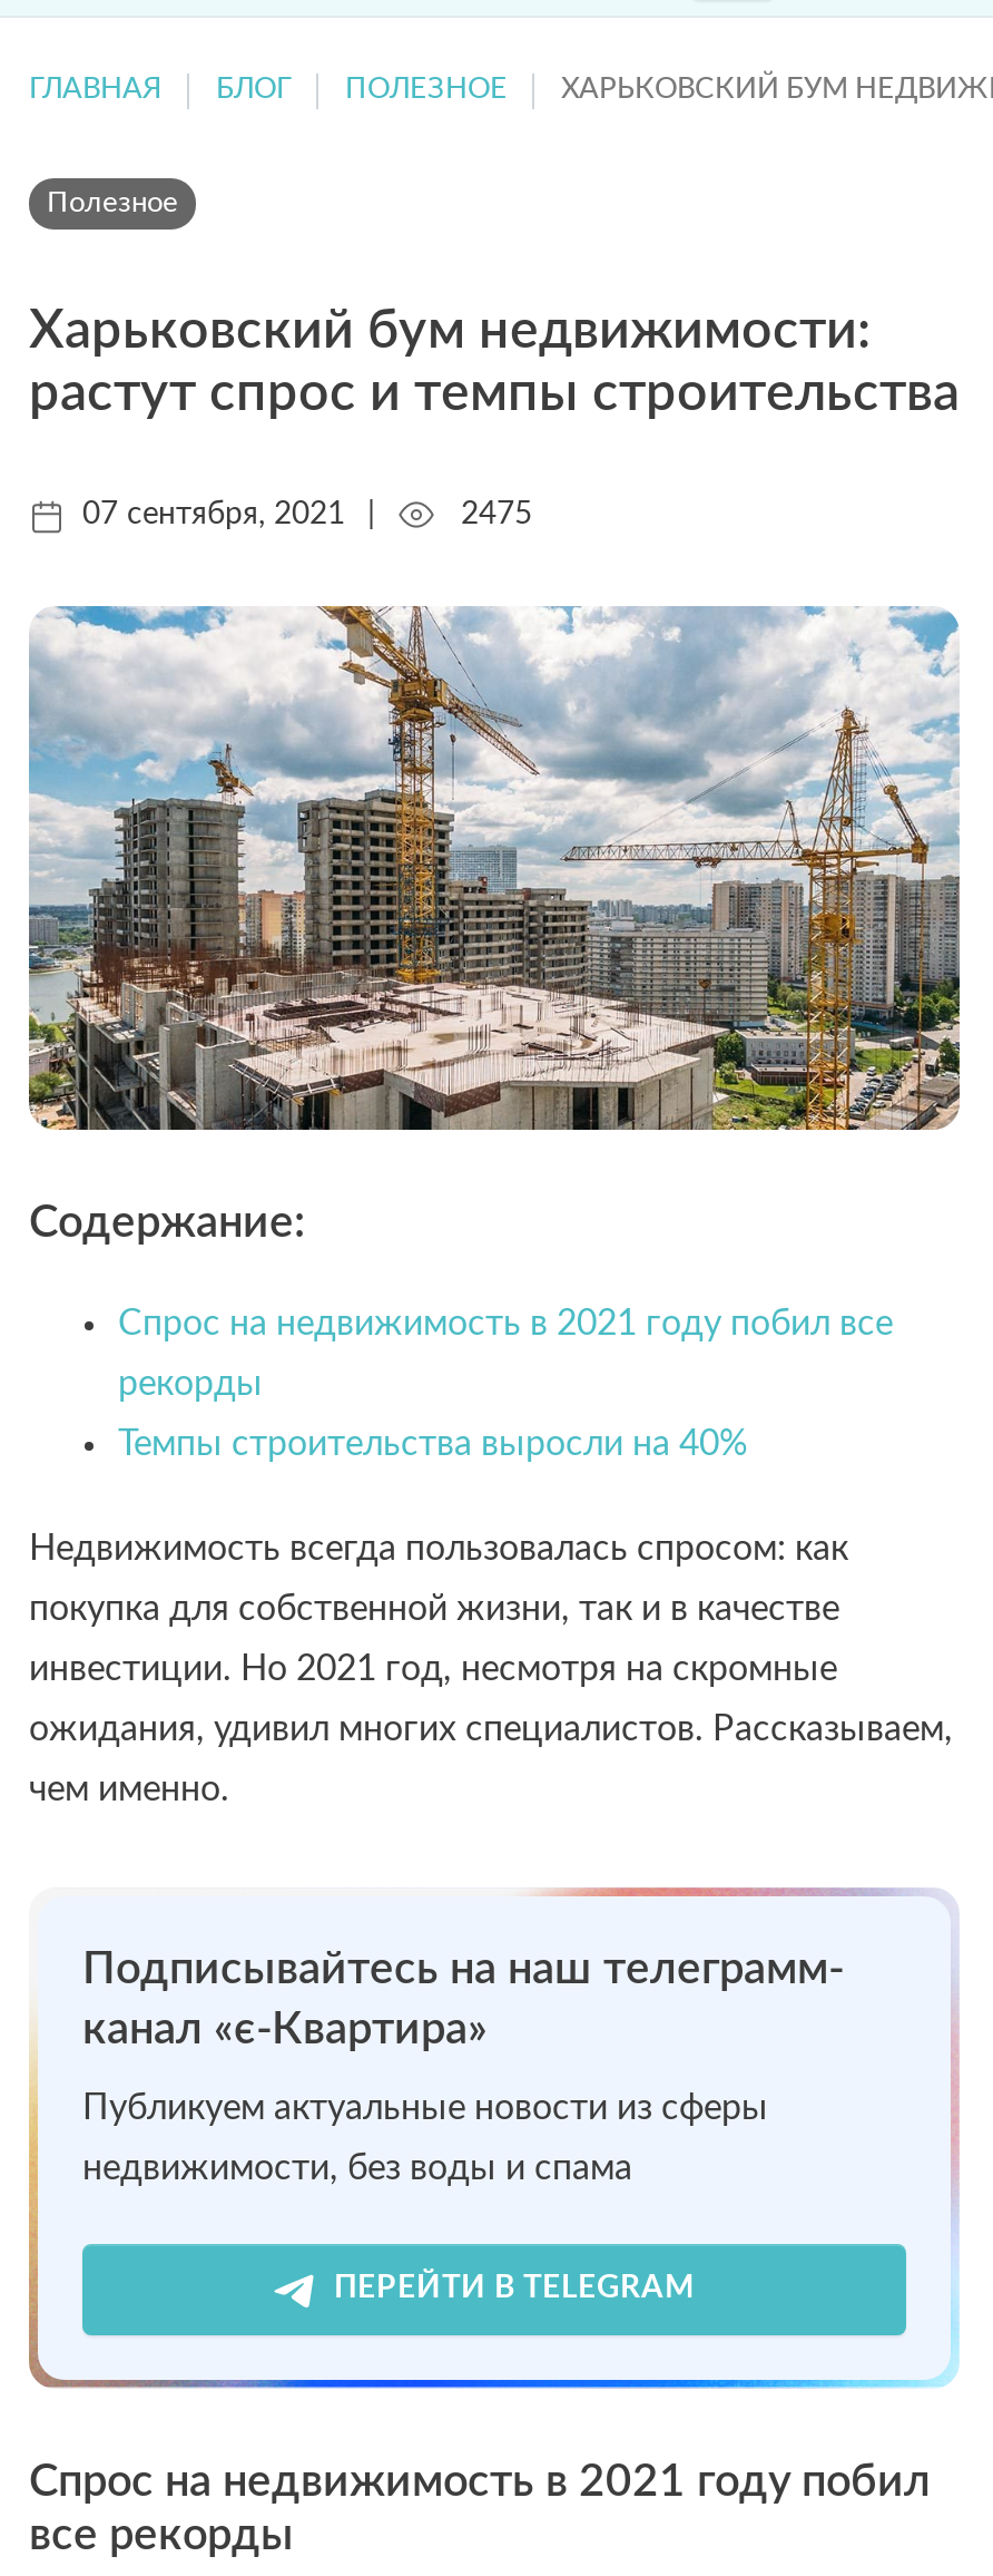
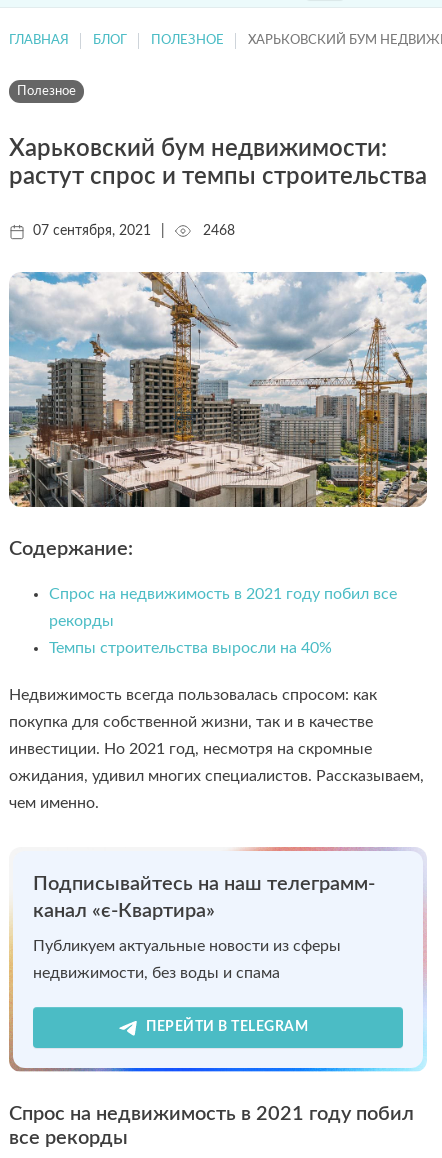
[452,499,532,530] 2475 -> [199,224,235,238] 2468

